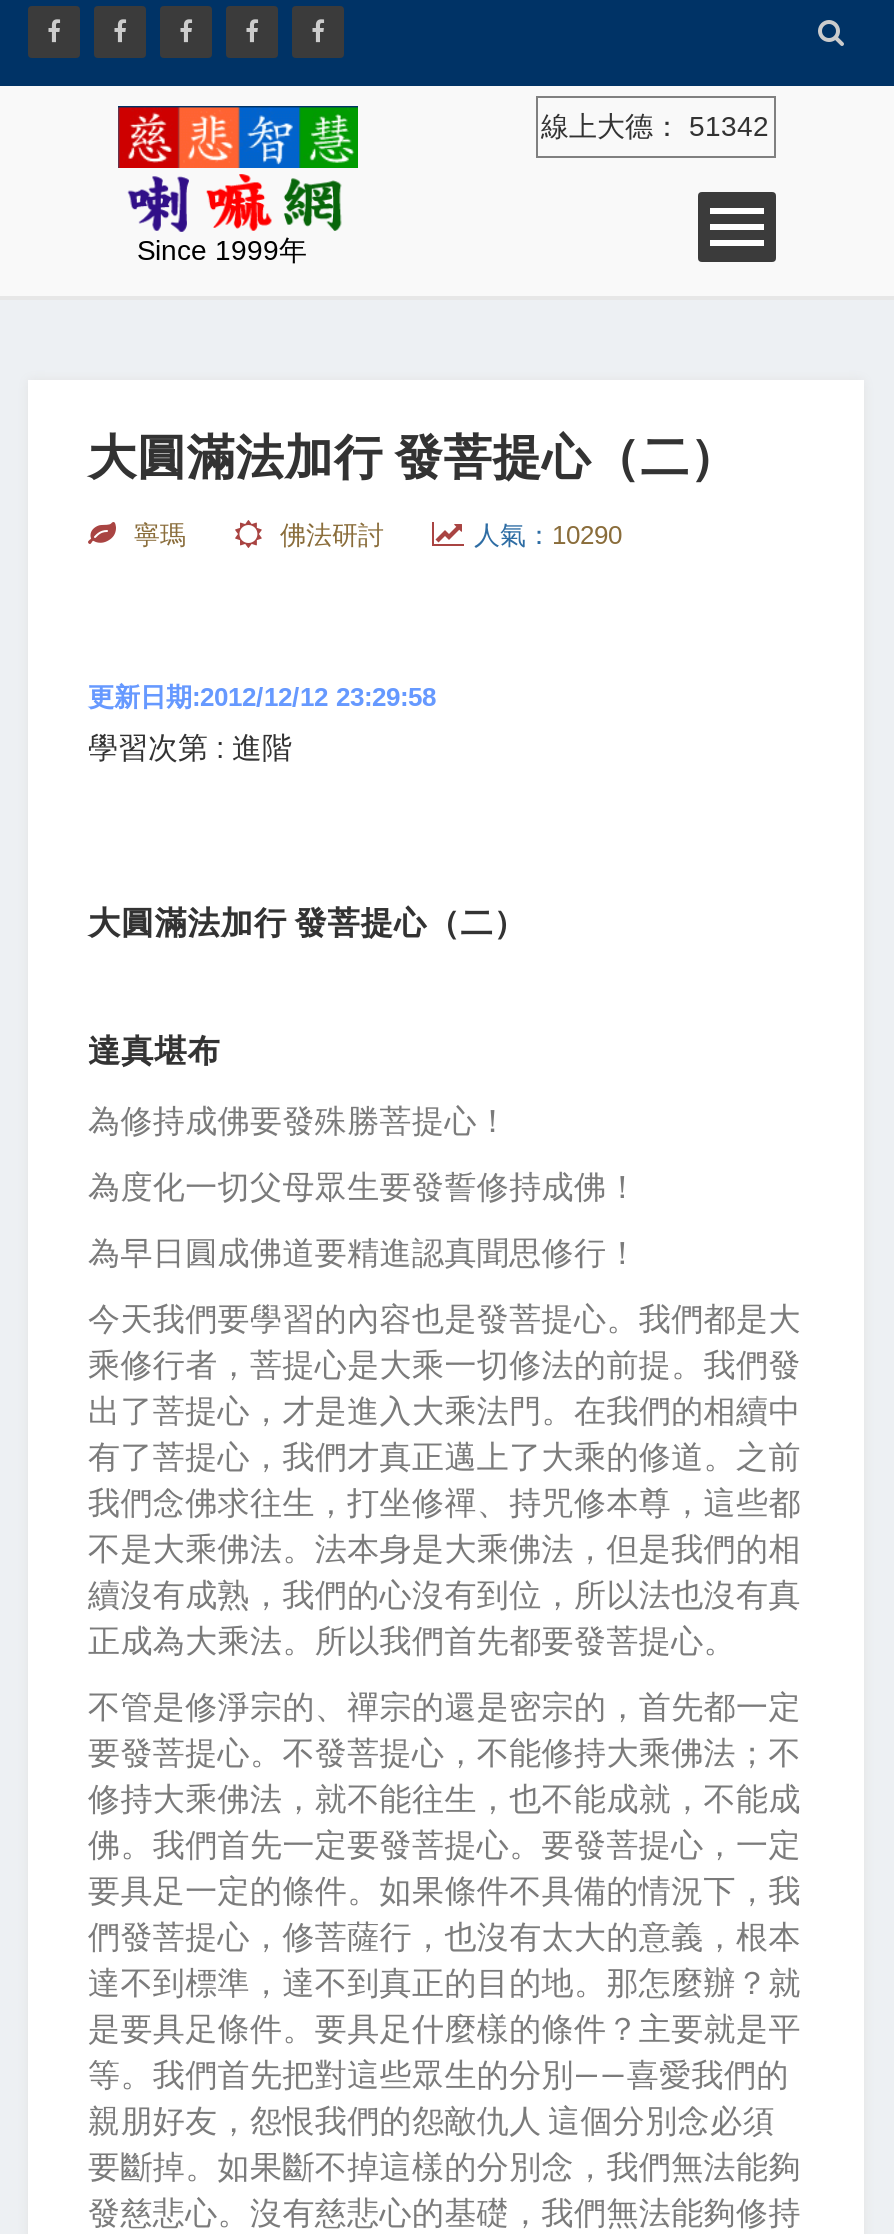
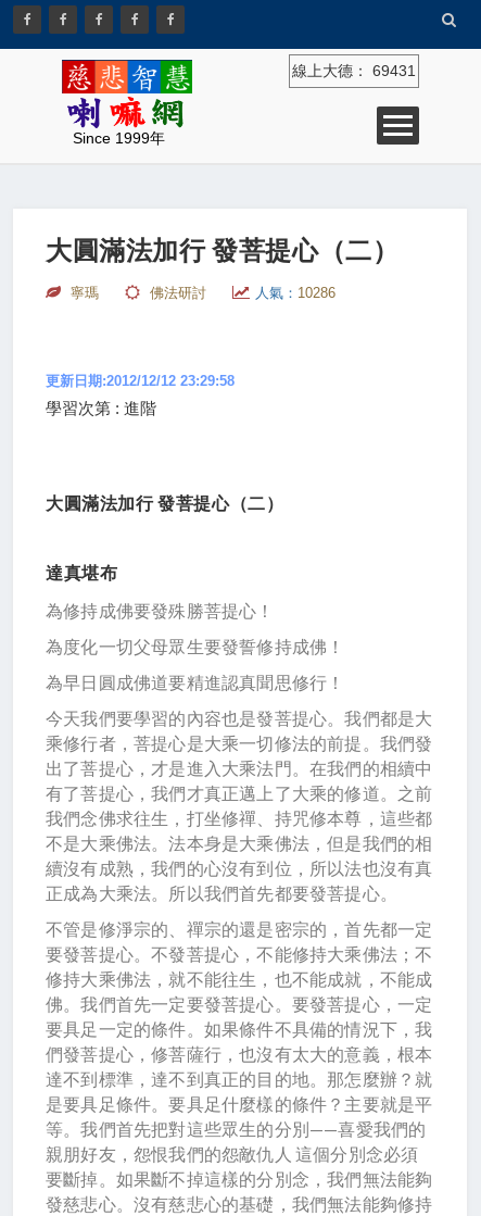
[541,110,769,142] 線上大德：51342 -> [292,62,415,80] 線上大德：69431
[474,520,622,550] 人氣：10290 -> [255,285,336,301] 人氣：10286

